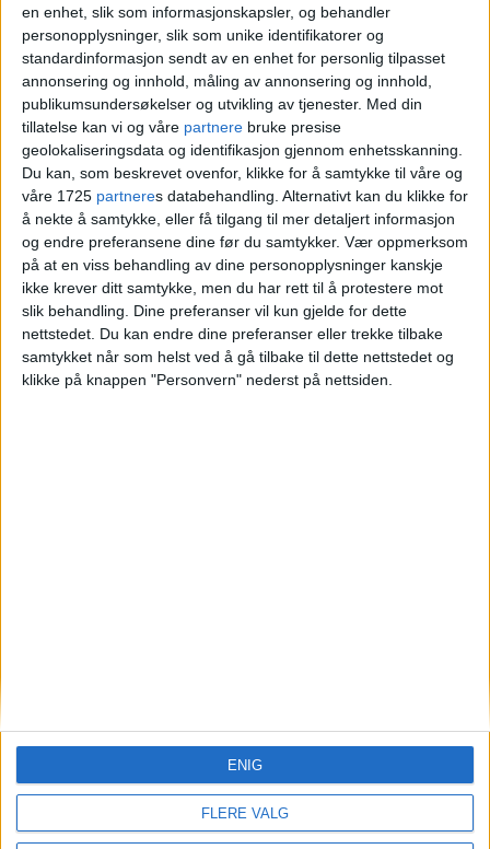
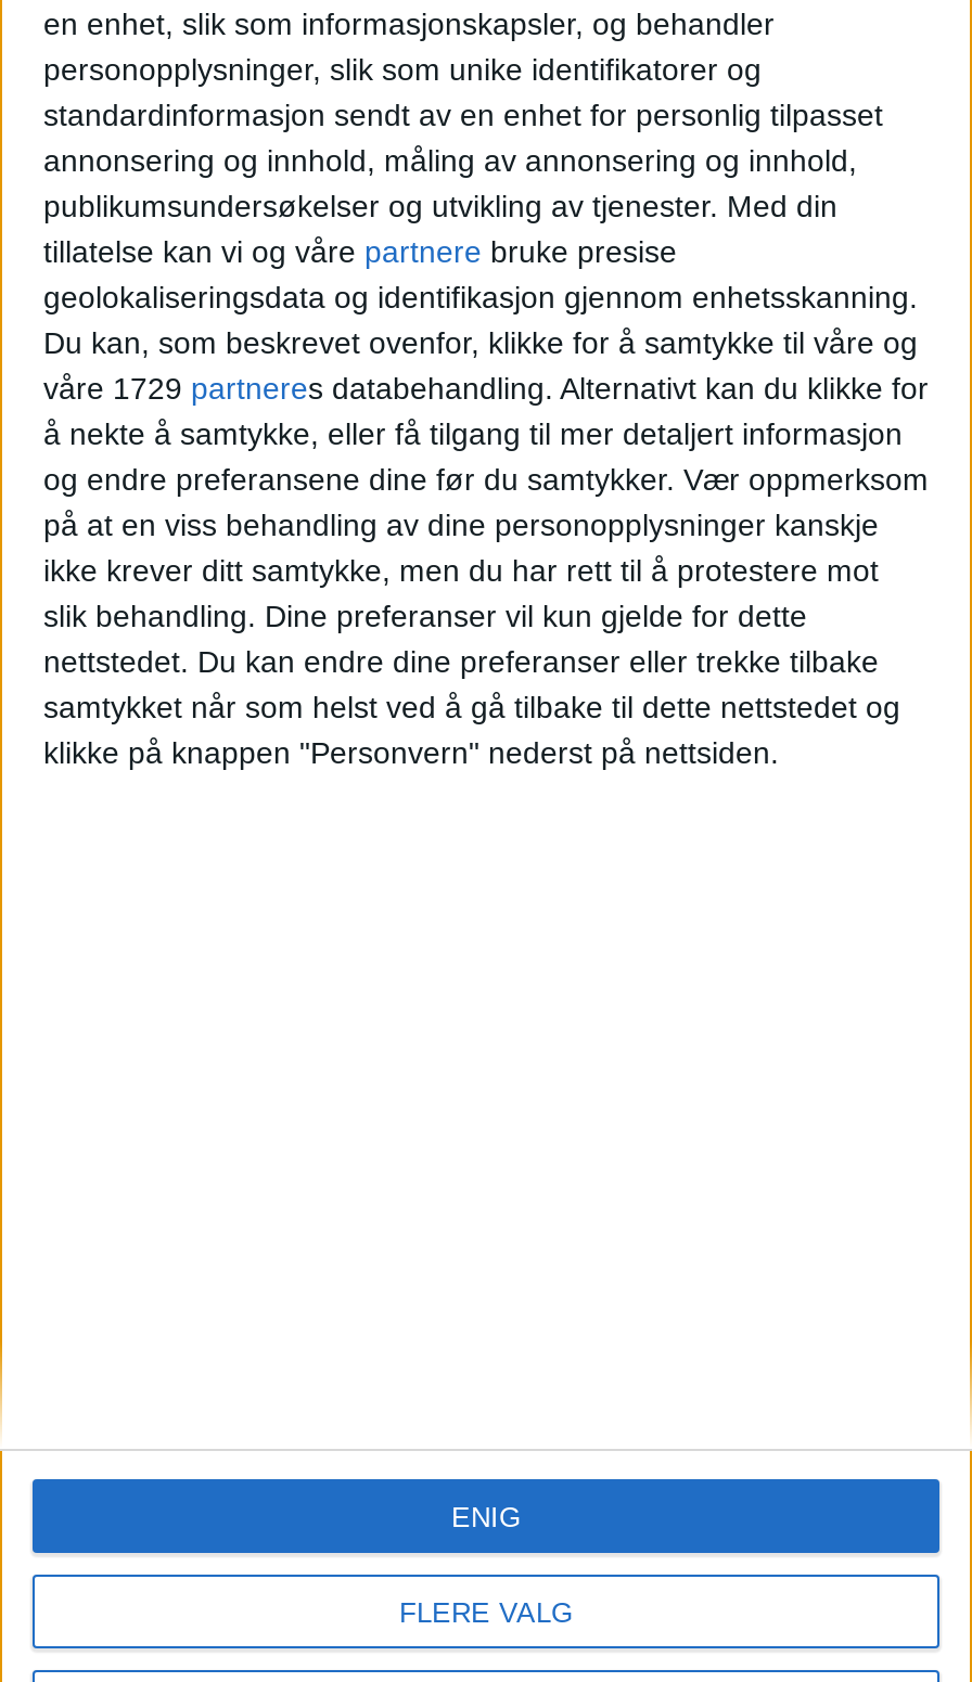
[22,187,468,204] våre 1725 partneres databehandling. Alternativt kan du klikke for -> [43,370,929,405] våre 1729 partneres databehandling. Alternativt kan du klikke for

